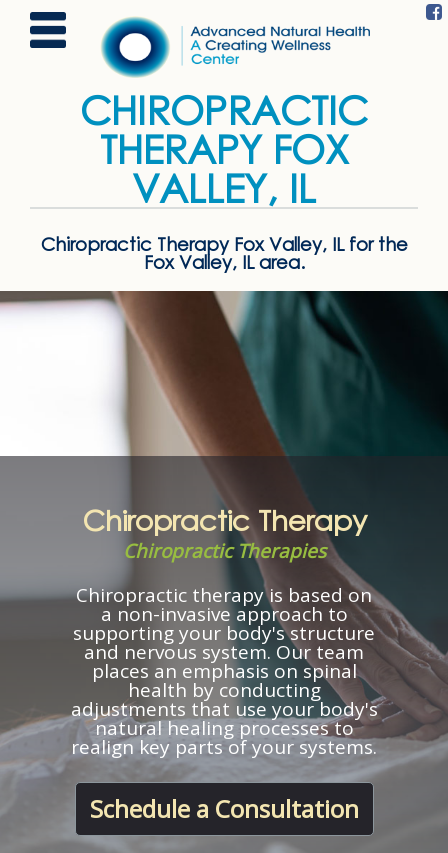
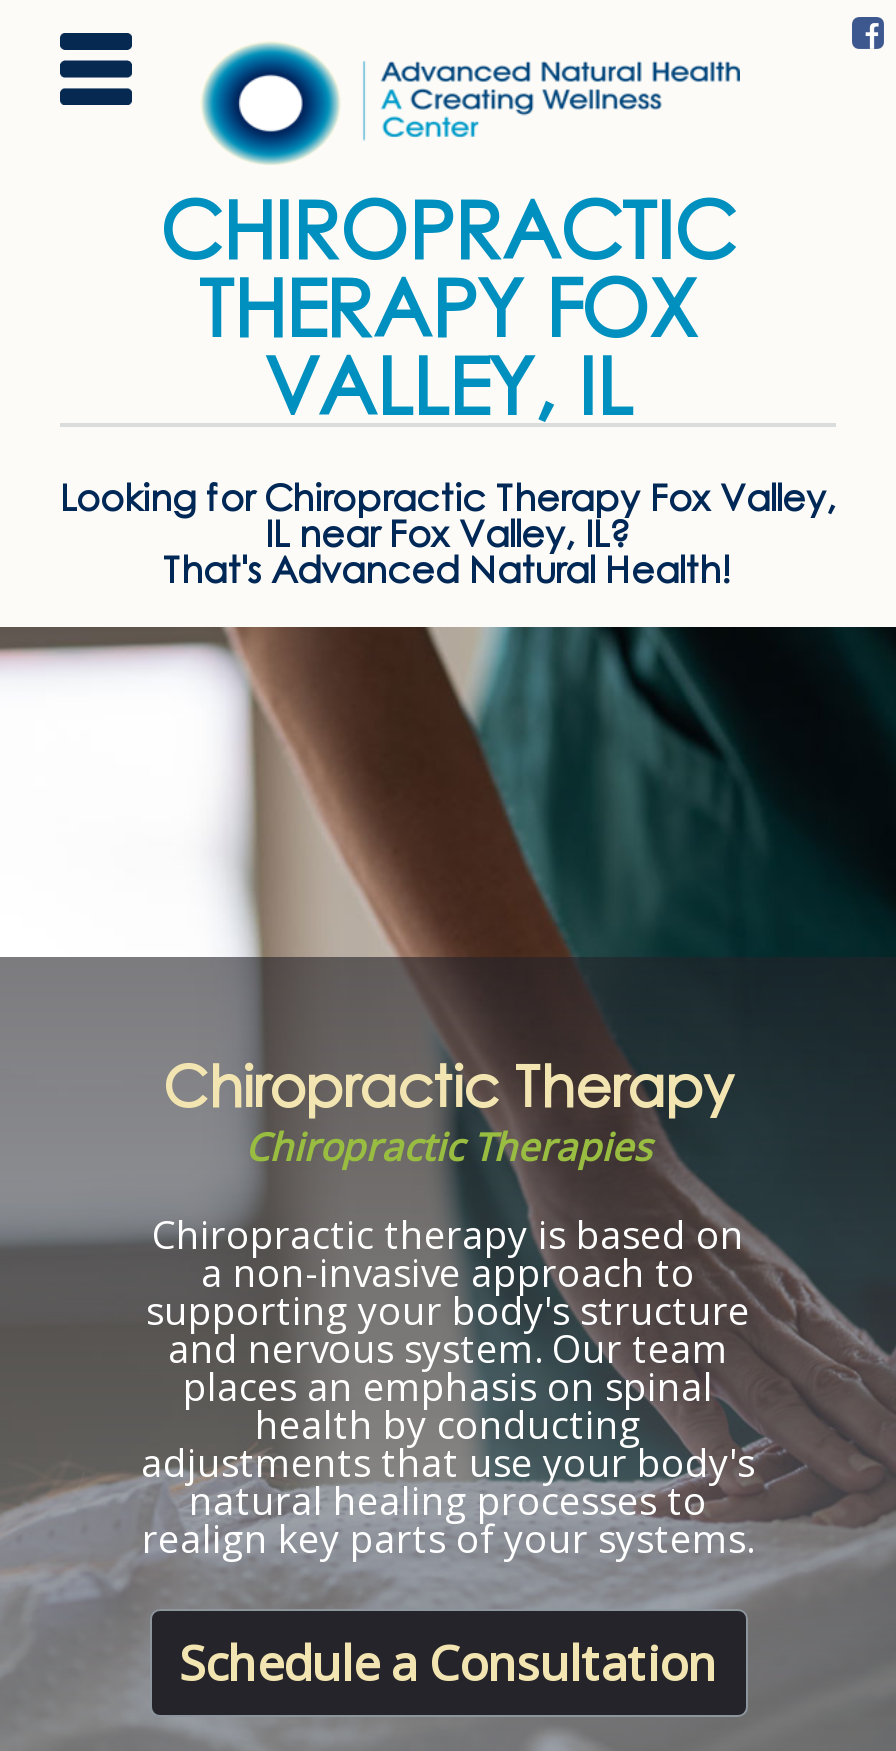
[40,231,407,275] Chiropractic Therapy Fox Valley, IL for the | Fox Valley, ILarea. -> [60,471,836,595] Looking for Chiropractic Therapy Fox Valley, | ILnearFox Valley, IL? | That's Advanced Natural Health!

